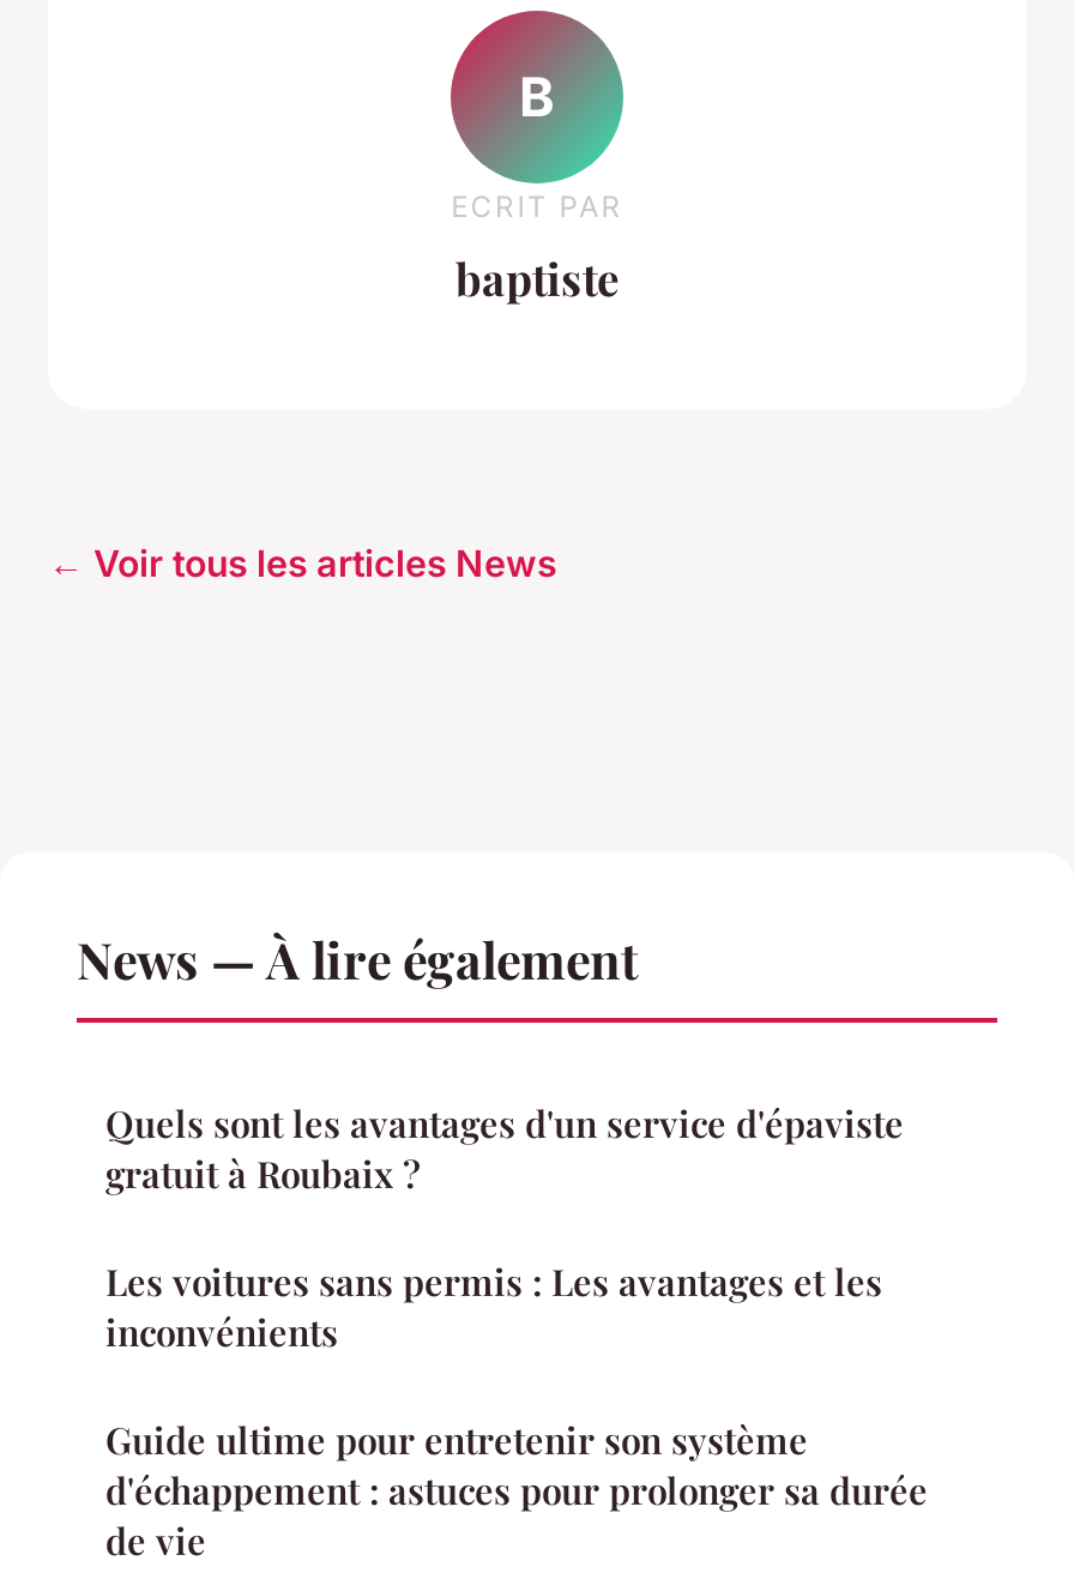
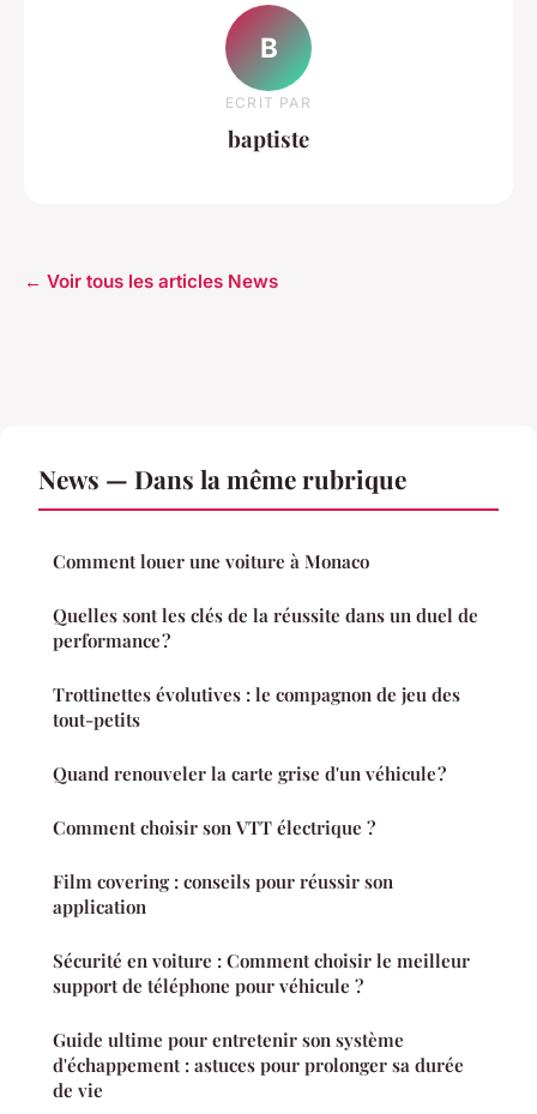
[77,924,904,1356] News — À lire également | Quels sont les avantages d'un service d'épaviste | gratuit à Roubaix ? | Les voitures sans permis : Les avantages et les | inconvénients -> [38,461,478,997] News — Dans la même rubrique | Comment louer une voiture à Monaco | Quelles sont les clés de la réussite dans un duel de | performance ? | Trottinettes évolutives : le compagnon de jeu des | tout-petits | Quand renouveler la carte grise d'un véhicule ? | Comment choisir son VTT électrique ? | Film covering : conseils pour réussir son | application | Sécurité en voiture : Comment choisir le meilleur | support de téléphone pour véhicule ?

